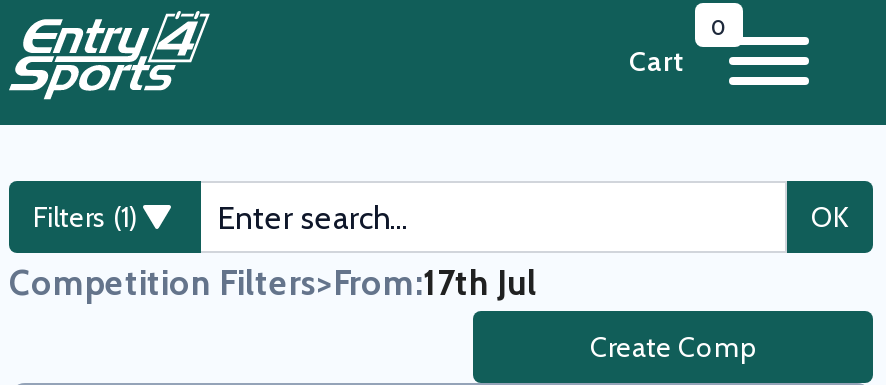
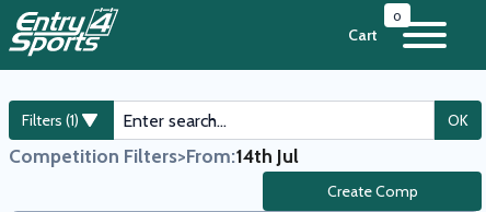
[9,261,537,303] Competition Filters>From:17th Jul -> [9,144,299,167] Competition Filters>From:14th Jul

